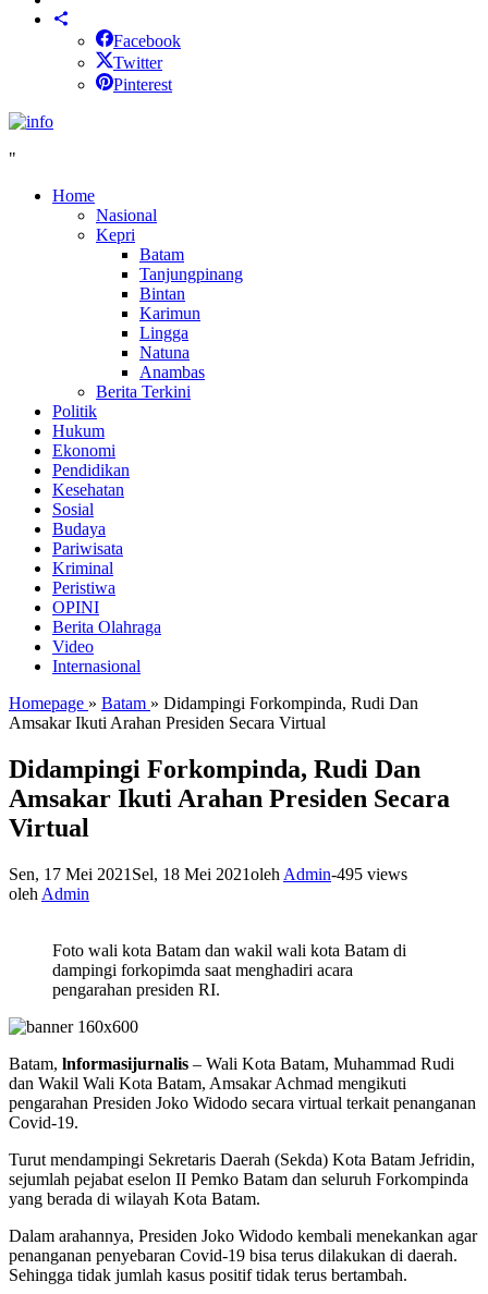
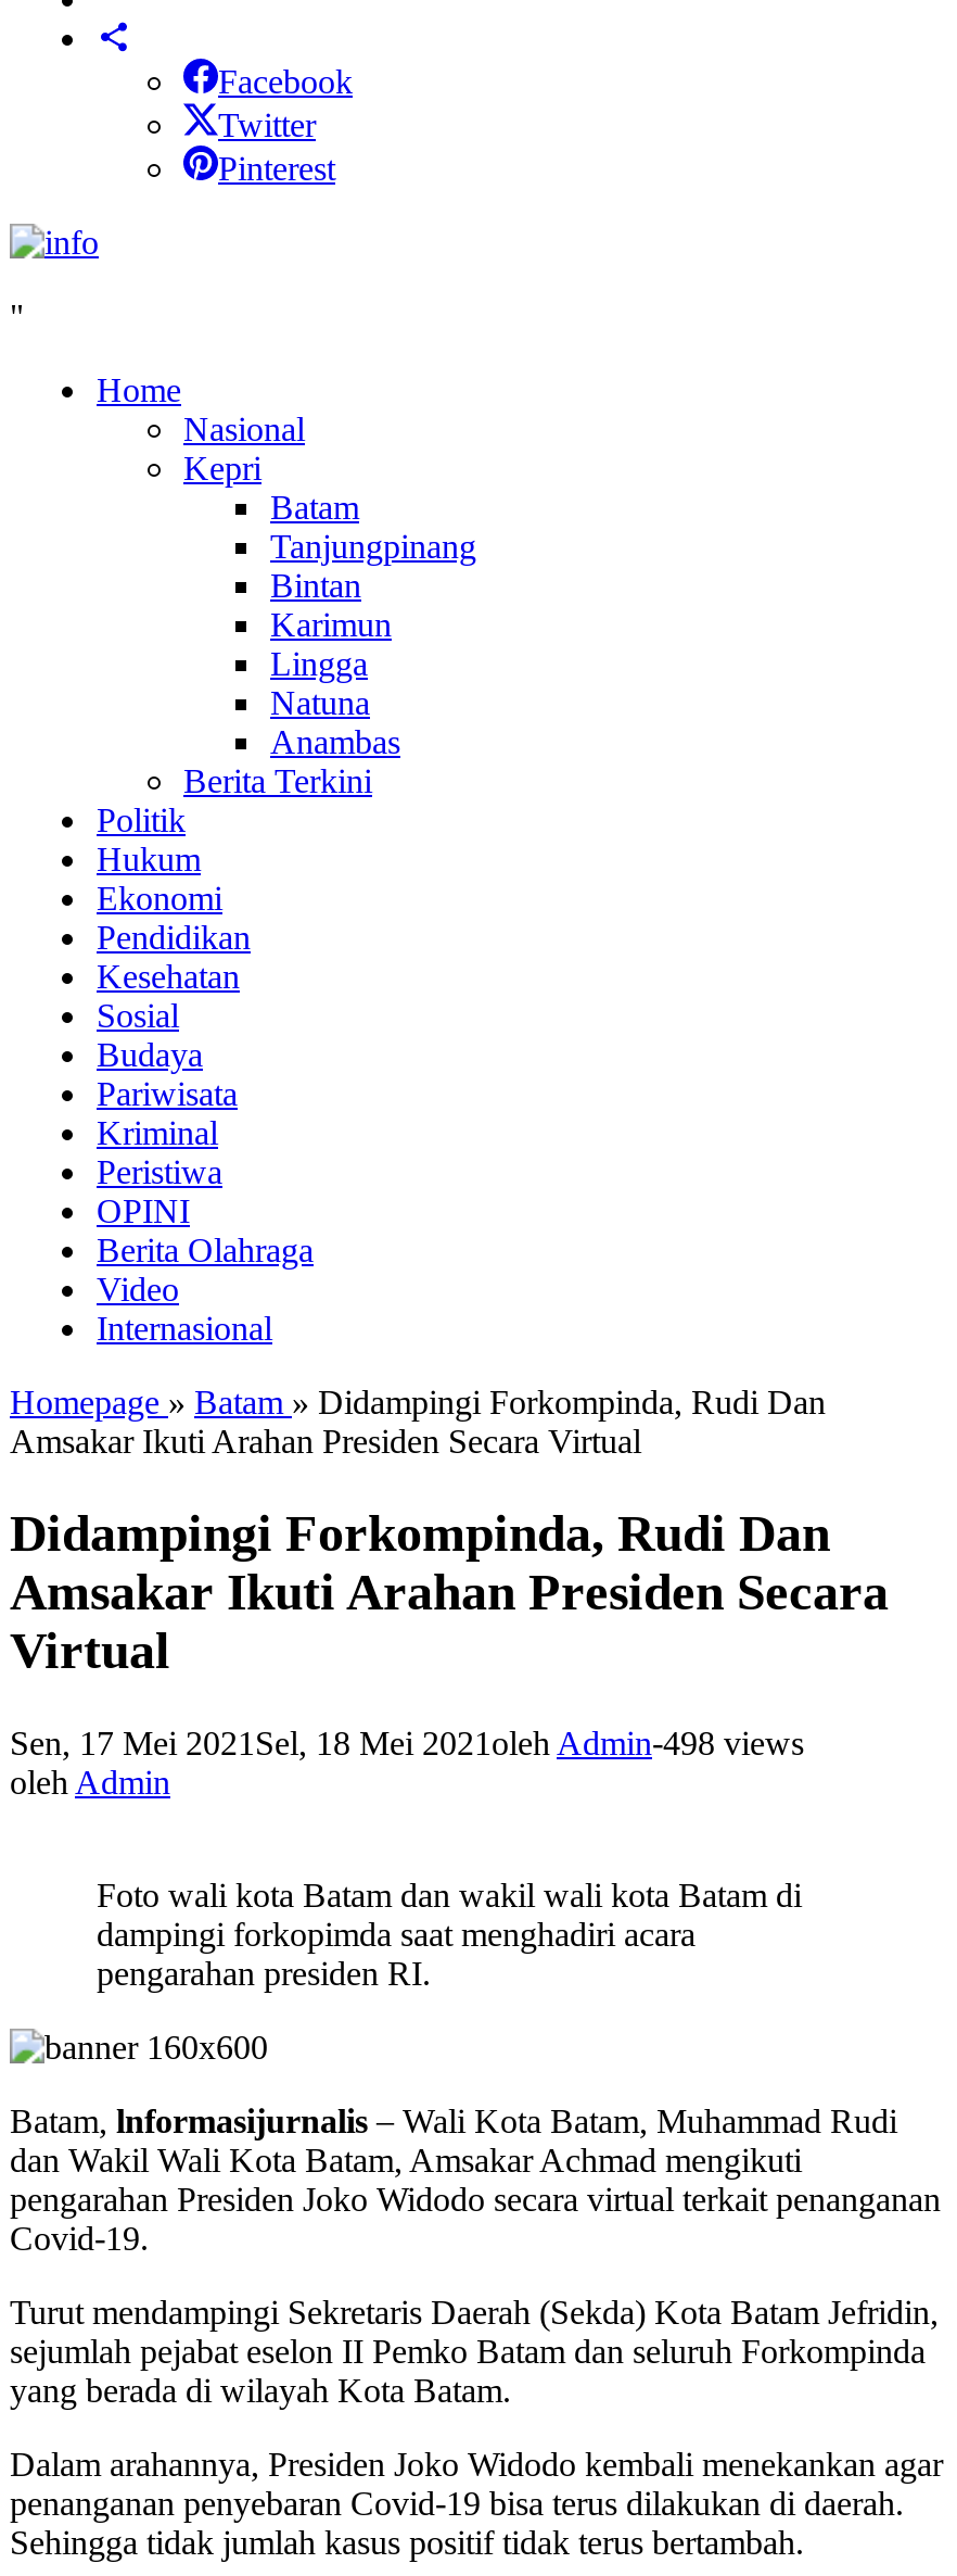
[9,865,407,883] Sen, 17 Mei 2021 Sel, 18 Mei 2021 oleh Admin-495 views -> [10,1724,804,1761] Sen, 17 Mei 2021 Sel, 18 Mei 2021 oleh Admin-498 views

